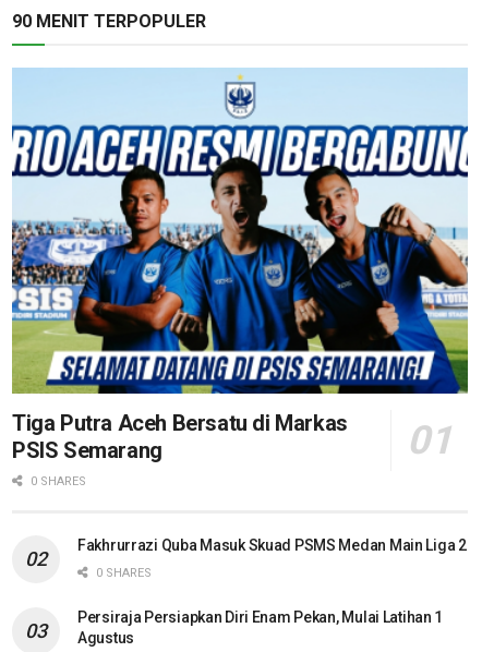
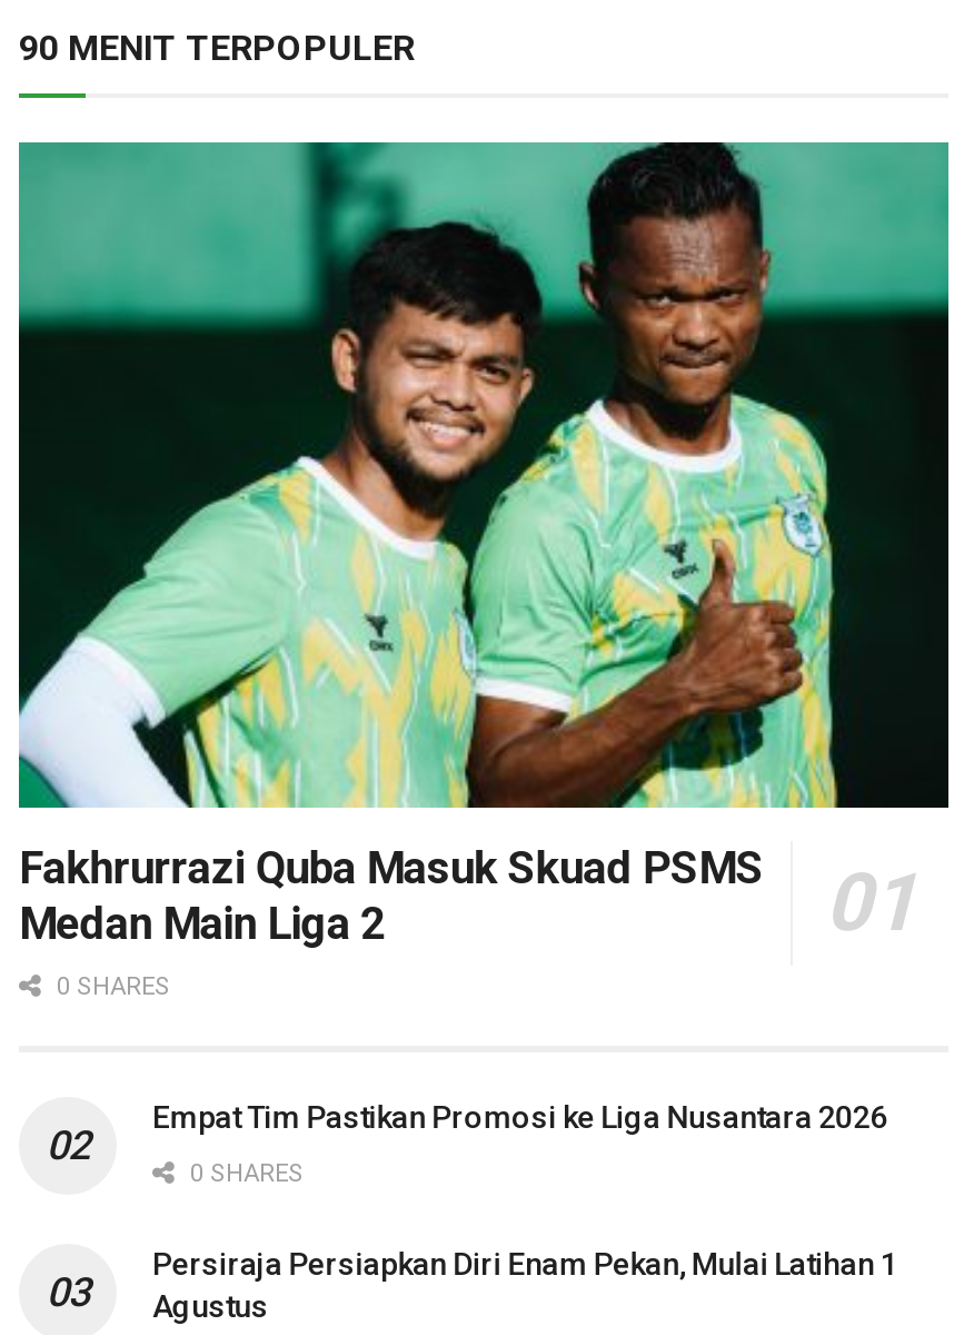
[11,68,469,463] [image] | Tiga Putra Aceh Bersatu di Markas | PSIS Semarang -> [17,140,951,949] [image] | Fakhrurrazi Quba Masuk Skuad PSMS | Medan Main Liga 2
[77,536,466,554] Fakhrurrazi Quba Masuk Skuad PSMS Medan Main Liga 2 -> [152,1098,887,1134] Empat Tim Pastikan Promosi ke Liga Nusantara 2026

